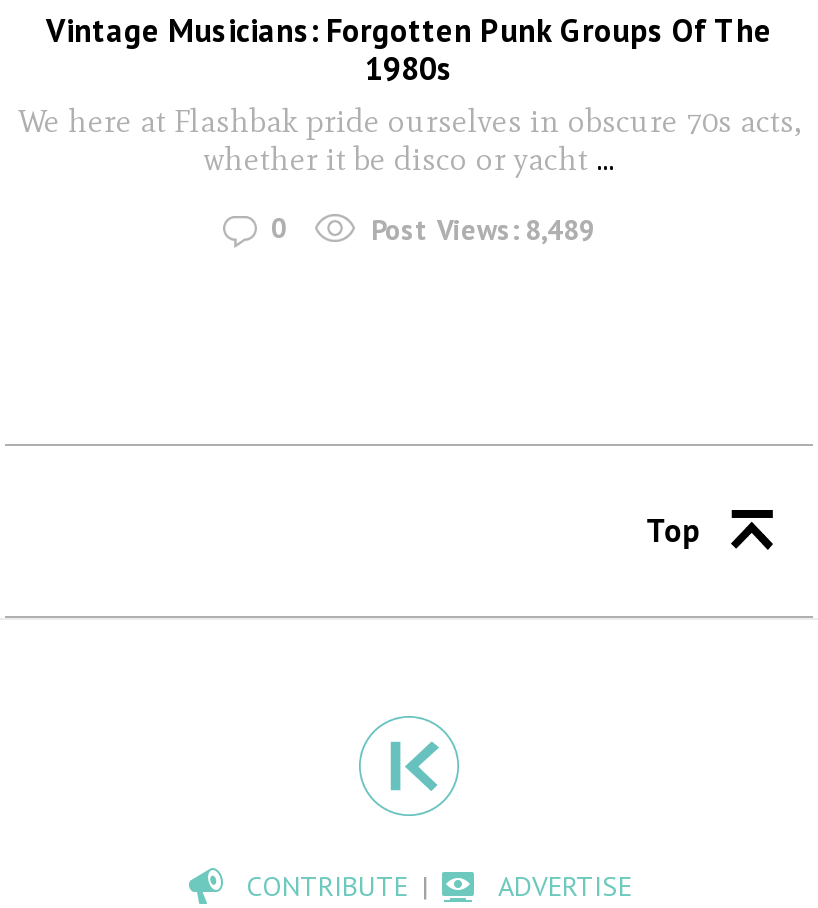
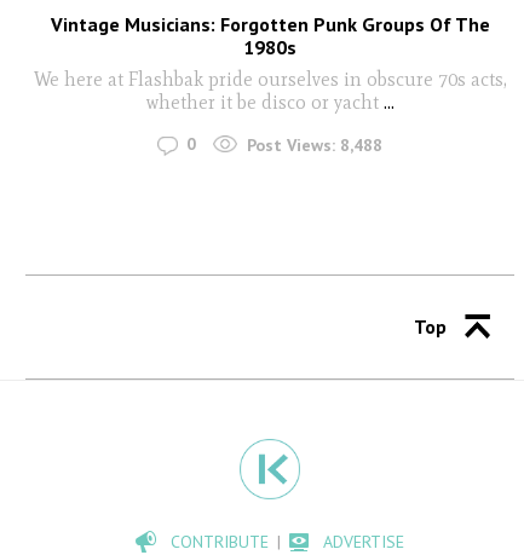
[371,211,595,247] Post Views: 8,489 -> [247,134,382,156] Post Views: 8,488

